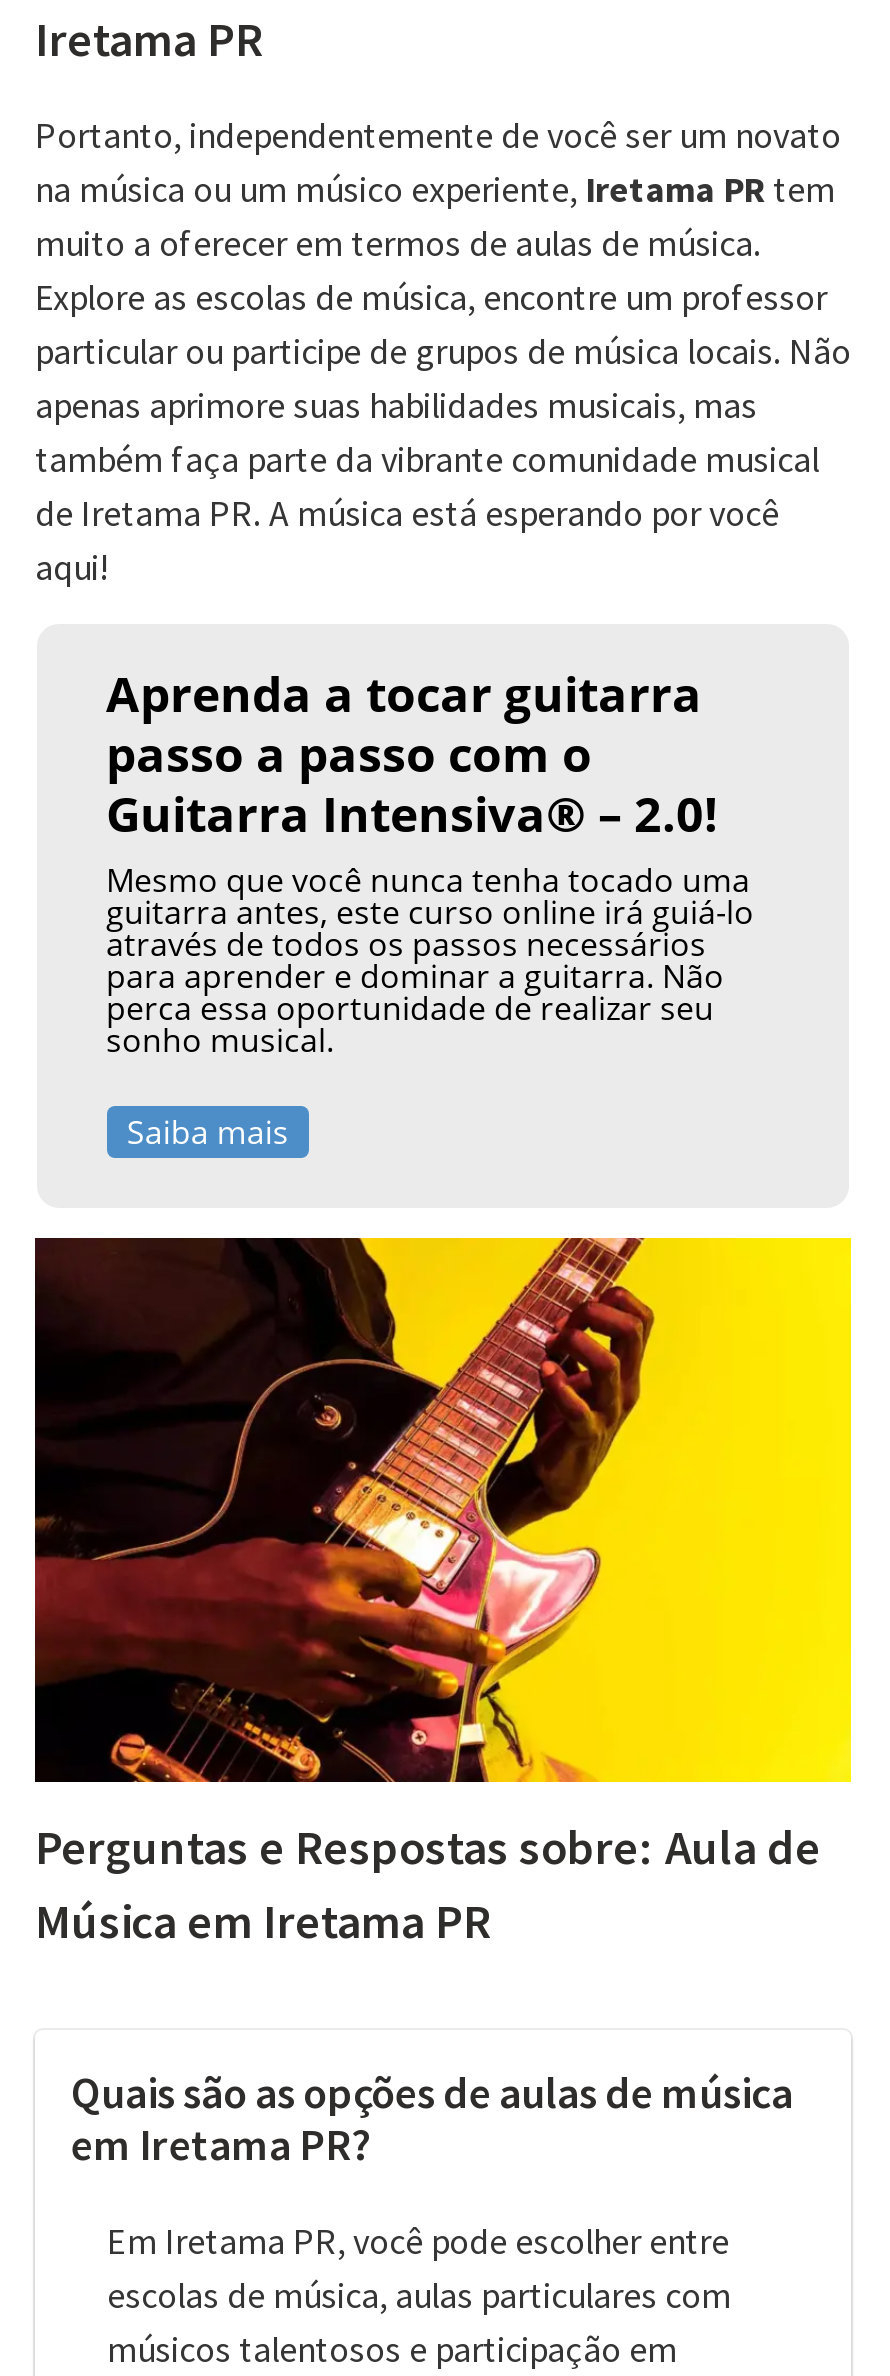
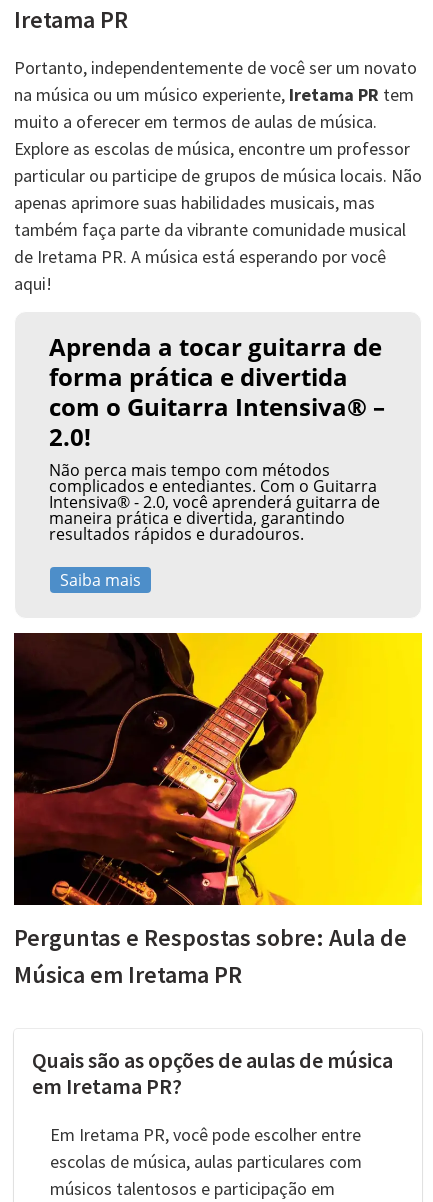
[106,660,754,1062] Aprenda a tocar guitarra | passo a passo com o | Guitarra Intensiva® – 2.0! | Mesmo que você nunca tenha tocado uma | guitarra antes, este curso online irá guiá-lo | através de todos os passos necessários | para aprender e dominar a guitarra. Não | perca essa oportunidade de realizar seu | sonho musical. -> [49,330,385,545] Aprenda a tocar guitarra de | forma prática e divertida | com o Guitarra Intensiva® – | 2.0! | Não perca mais tempo com métodos | complicados e entediantes. Com o Guitarra | Intensiva® - 2.0, você aprenderá guitarra de | maneira prática e divertida, garantindo | resultados rápidos e duradouros.

